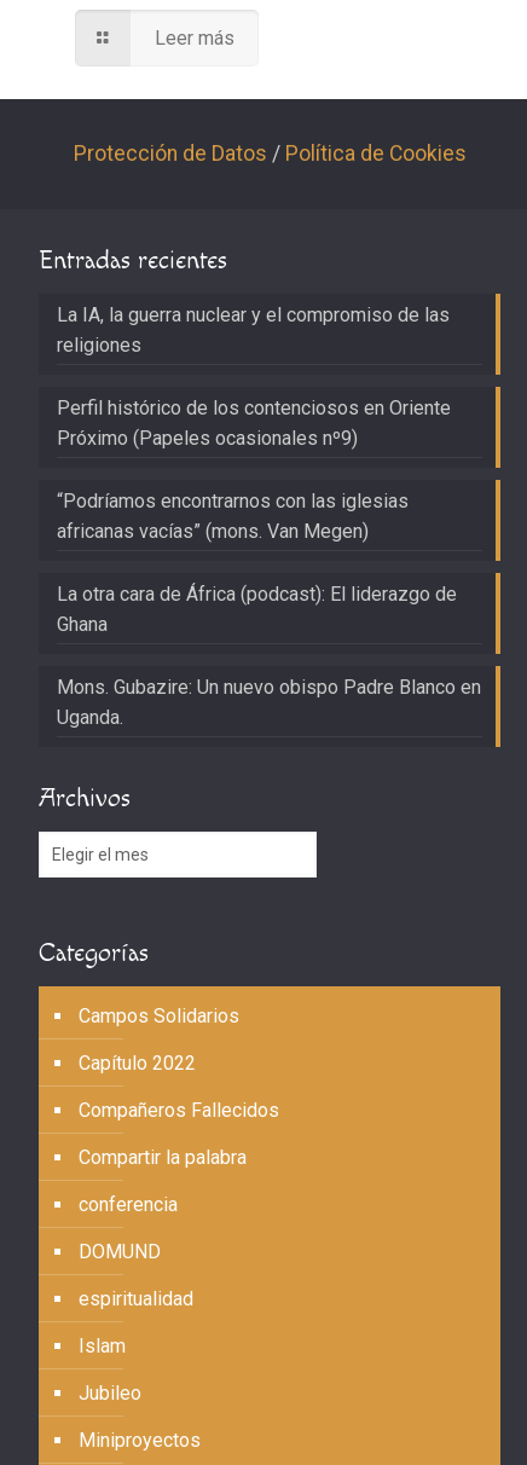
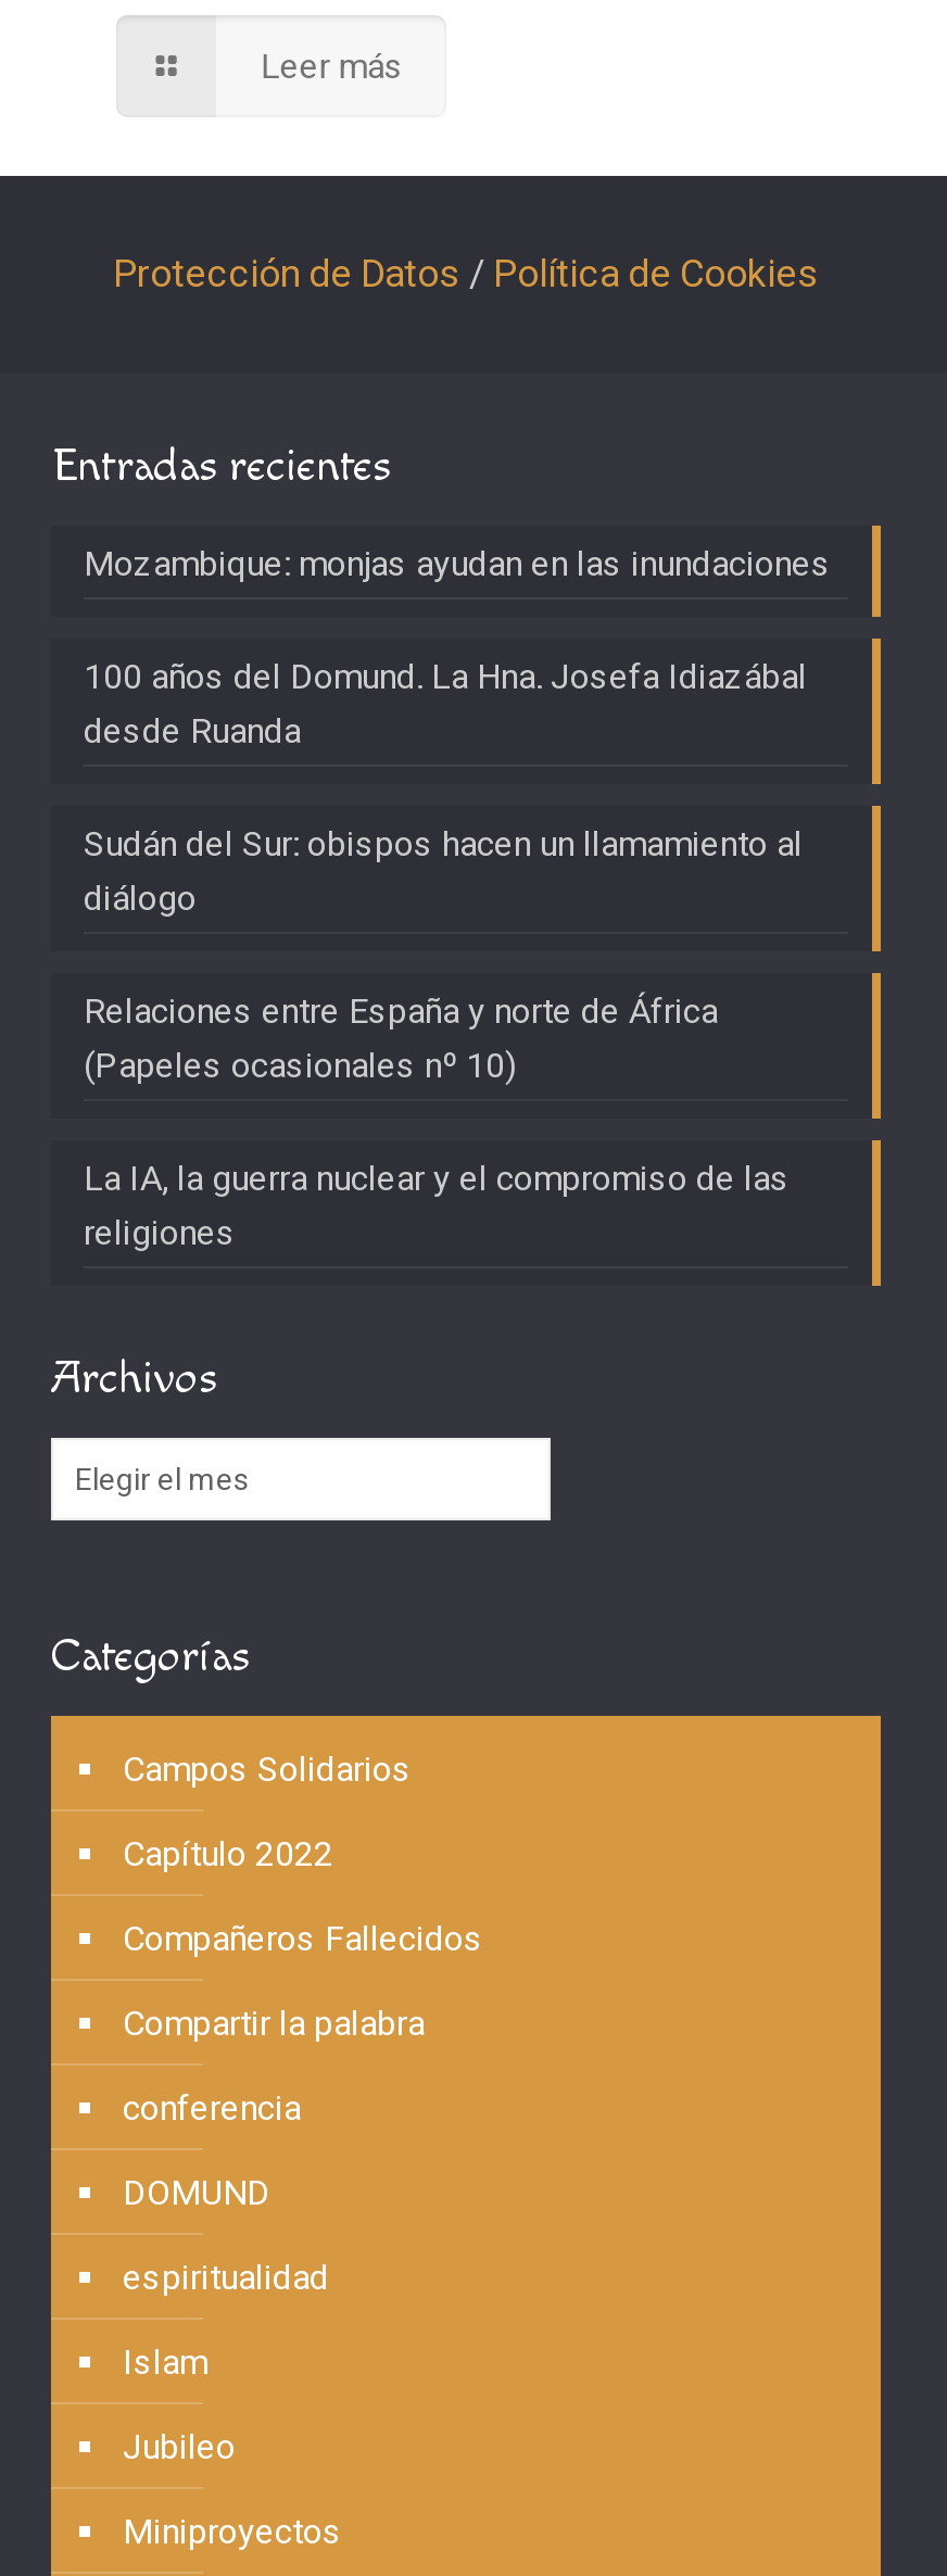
none -> [84,544,831,1087] Mozambique: monjas ayudan en las inundaciones | 100 años del Domund. La Hna. Josefa Idiazábal | desde Ruanda | Sudán del Sur: obispos hacen un llamamiento al | diálogo | Relaciones entre España y norte de África | (Papeles ocasionales nº 10)
moved [57,304,450,357] -> [84,1159,790,1255]: La IA, la guerra nuclear y el compromiso de las | religiones
[57,397,481,729] Perfil histórico de los contenciosos en Oriente | Próximo (Papeles ocasionales nº9) | “Podríamos encontrarnos con las iglesias | africanas vacías” (mons. Van Megen) | La otra cara de África (podcast): El liderazgo de | Ghana | Mons. Gubazire: Un nuevo obispo Padre Blanco en | Uganda. -> none

